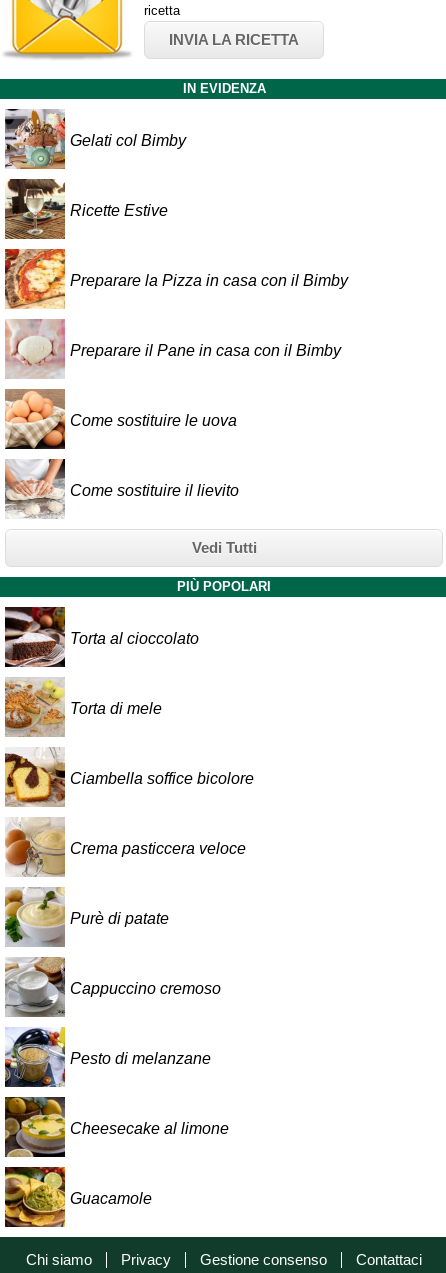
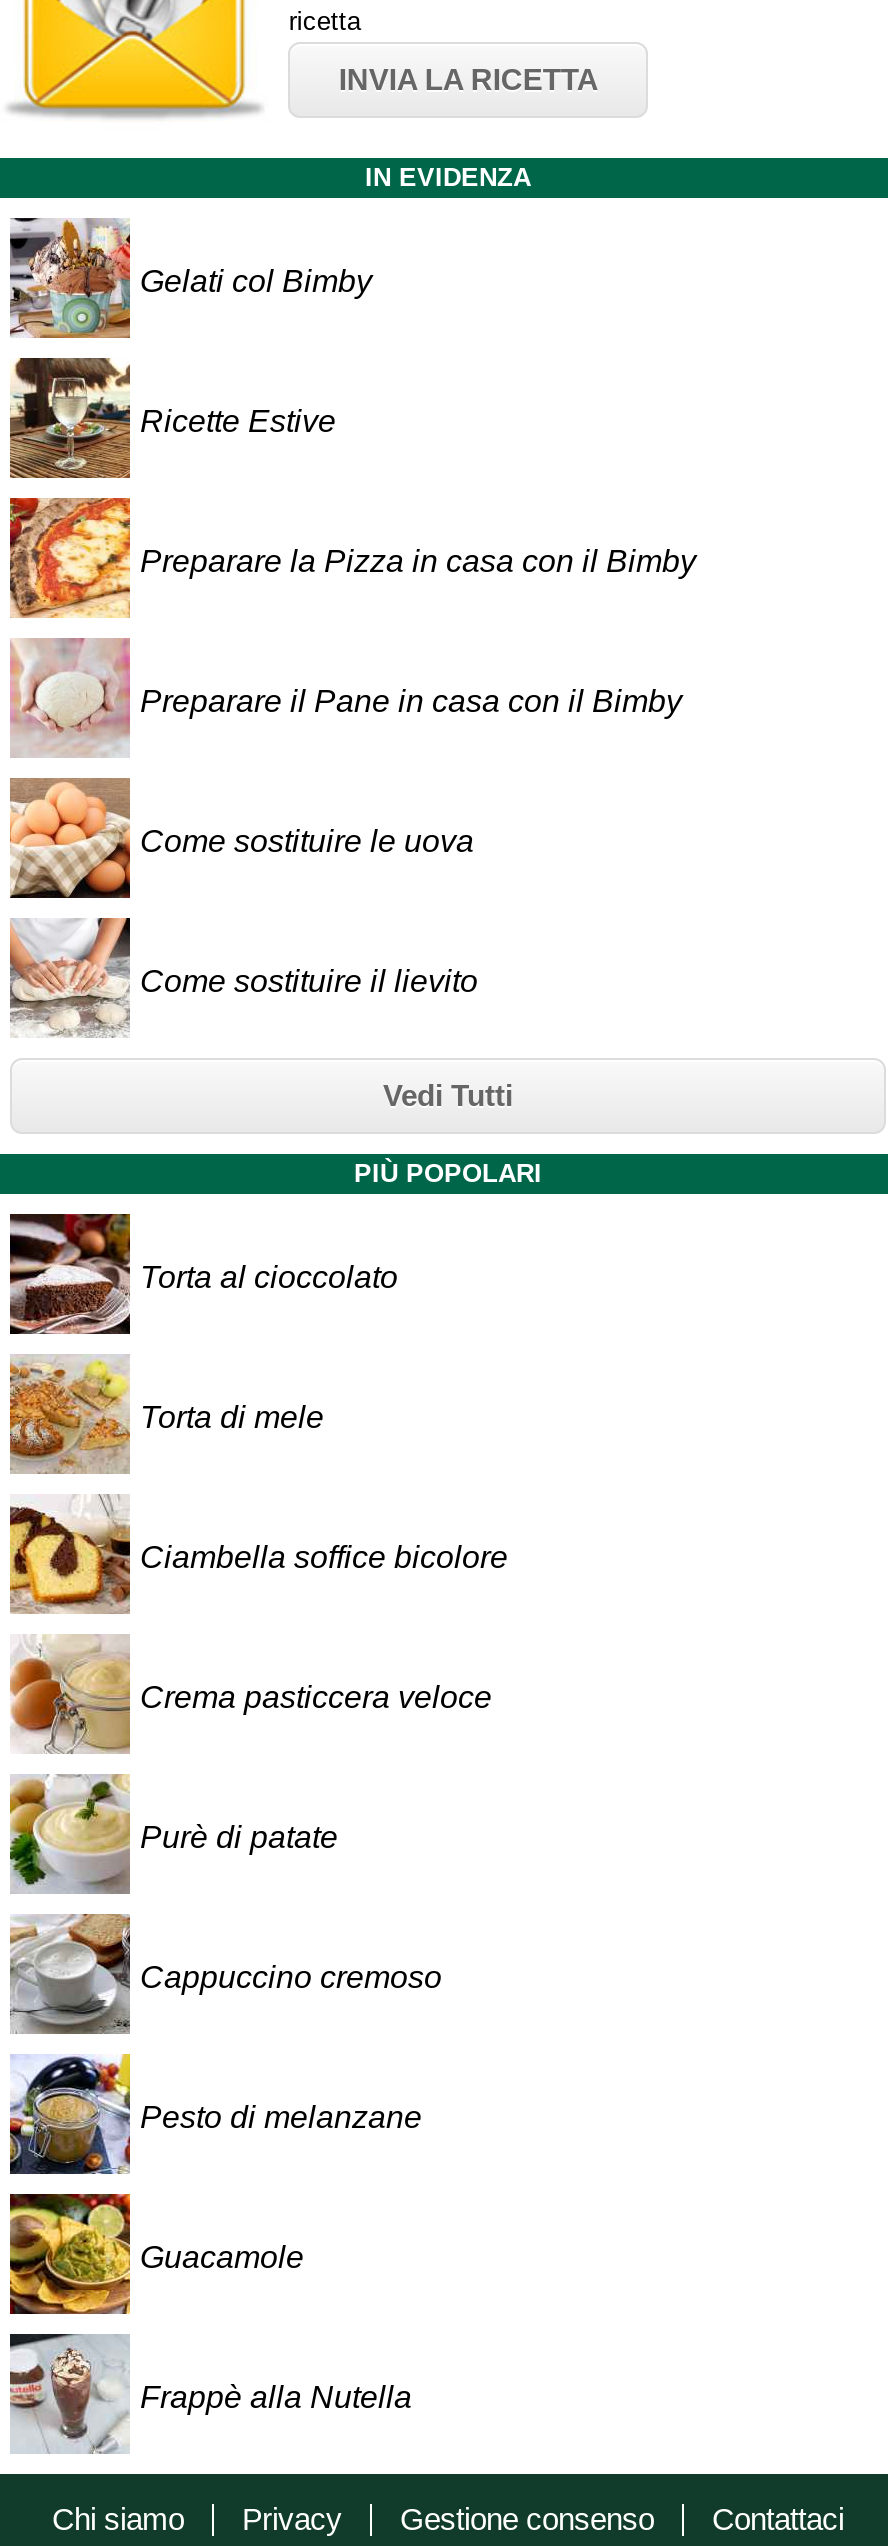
[4,1096,229,1158] [image] | Cheesecake al limone -> none
moved [70,1190,152,1207] -> [140,2239,304,2273]: Guacamole
none -> [10,2334,412,2454] [image] | Frappè alla Nutella

